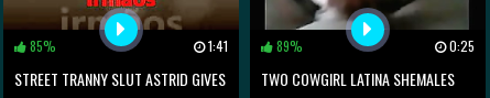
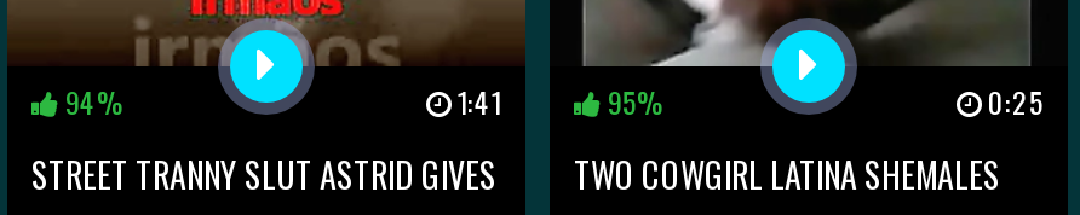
[30,36,56,55] 85% -> [65,80,126,121] 94%
[276,36,303,55] 89% -> [608,80,666,121] 95%

